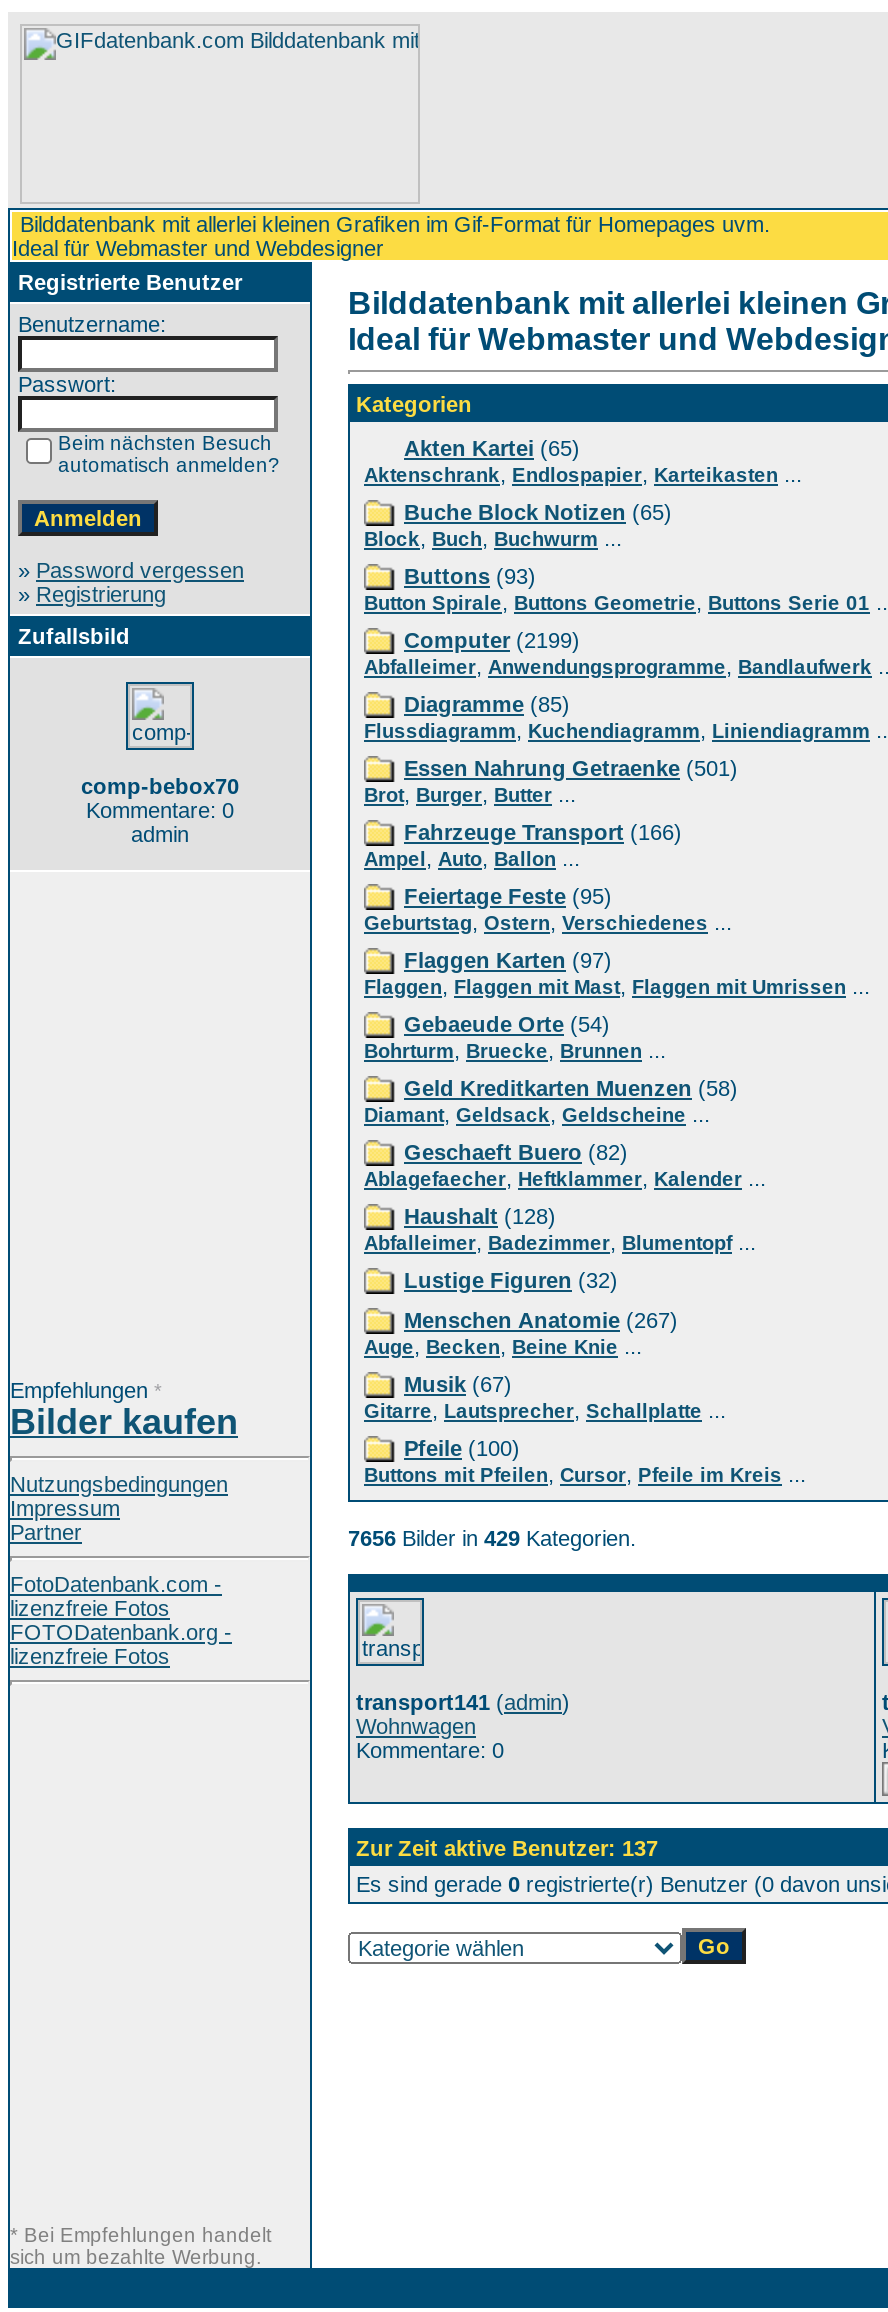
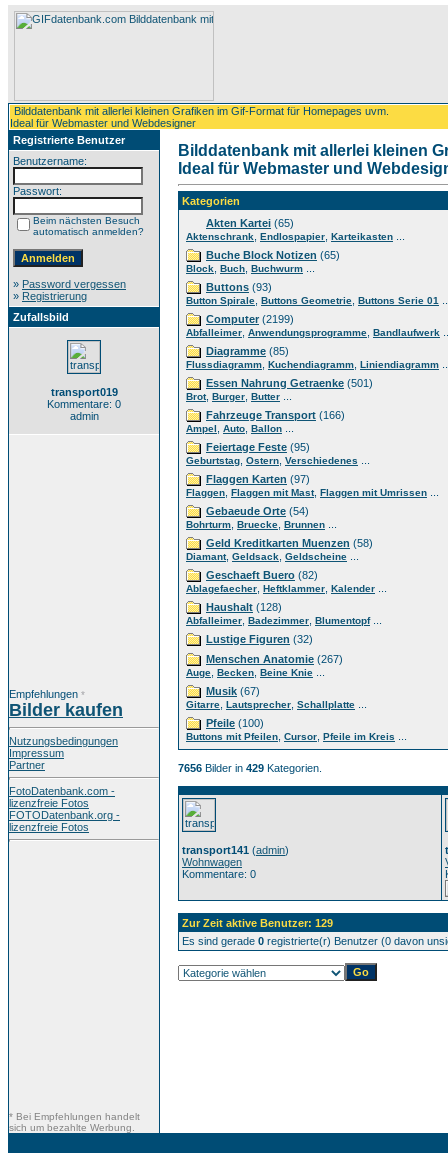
[81,774,239,798] comp-bebox70 -> [50,386,117,398] transport019
[356,1836,658,1860] Zur Zeit aktive Benutzer: 137 -> [182,917,333,929] Zur Zeit aktive Benutzer: 129

